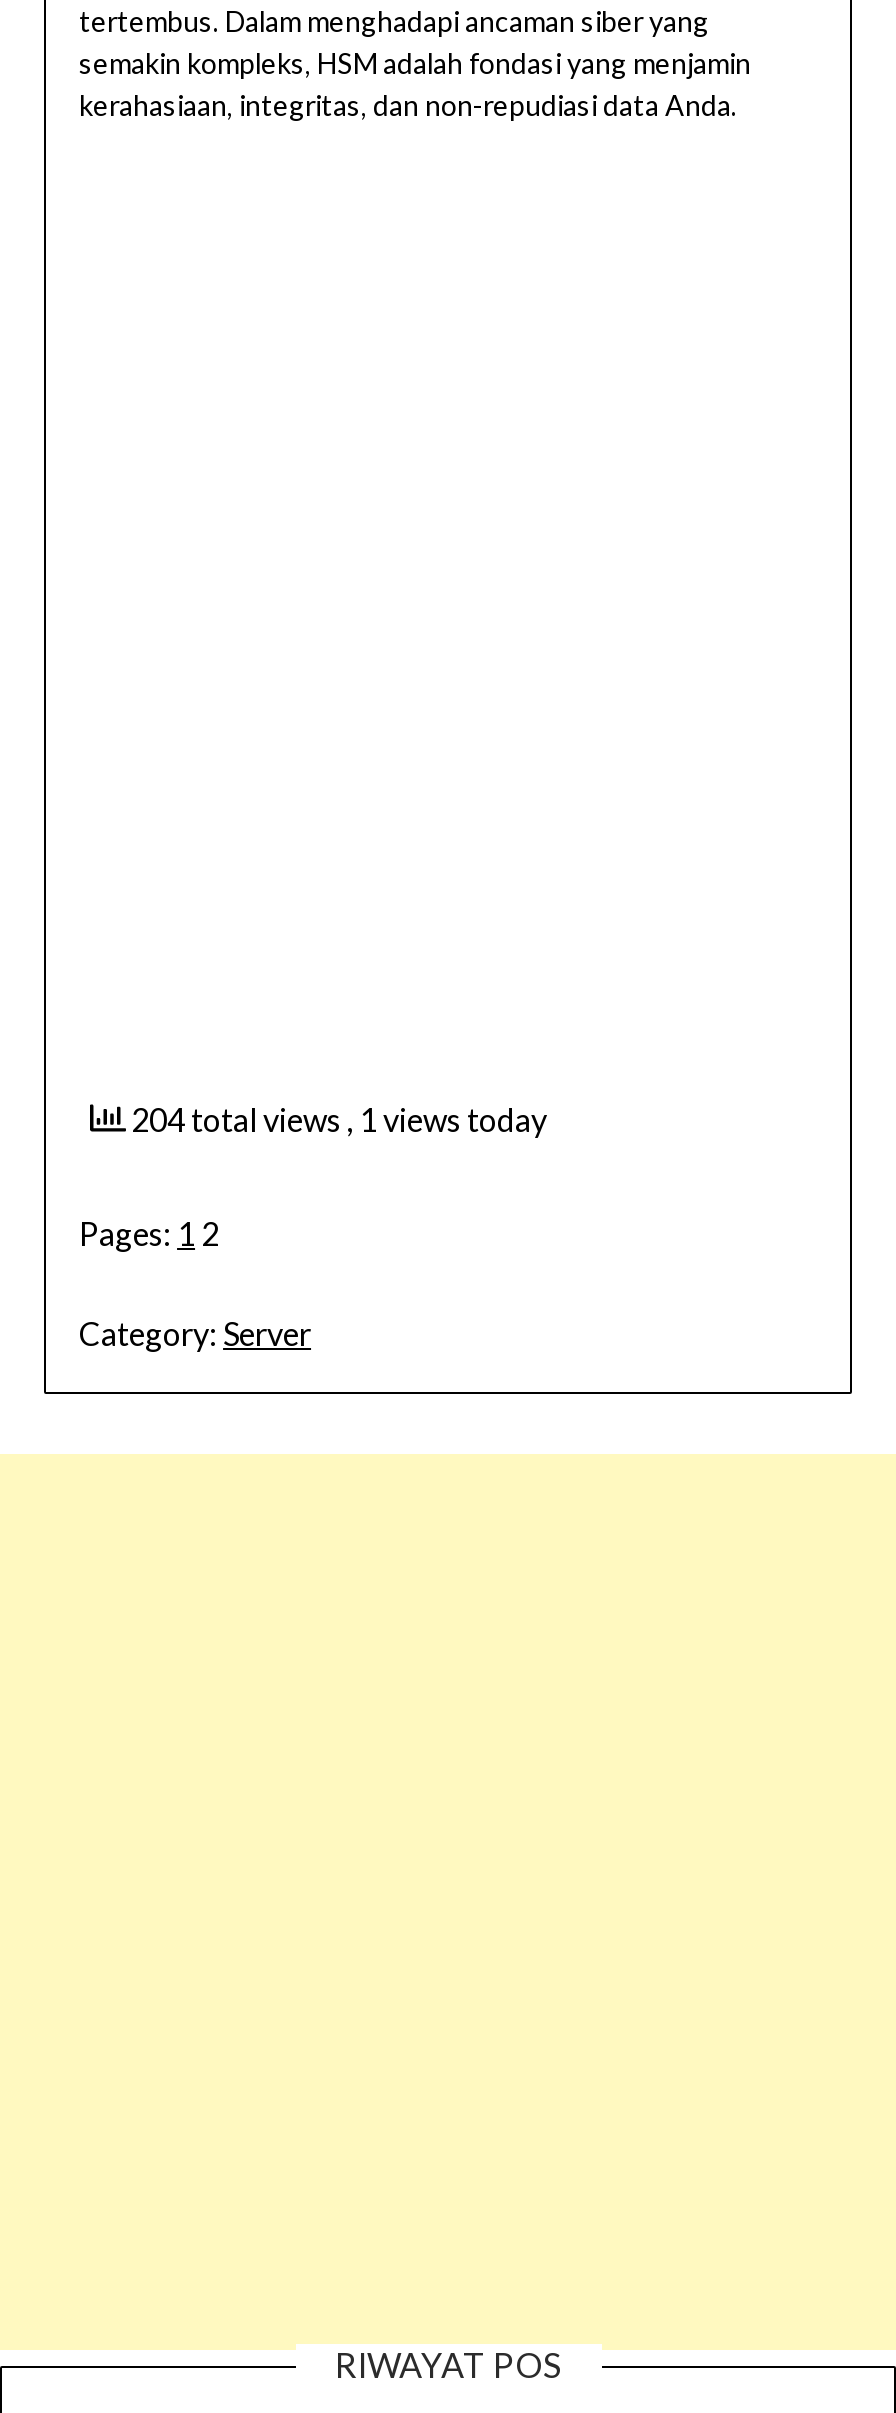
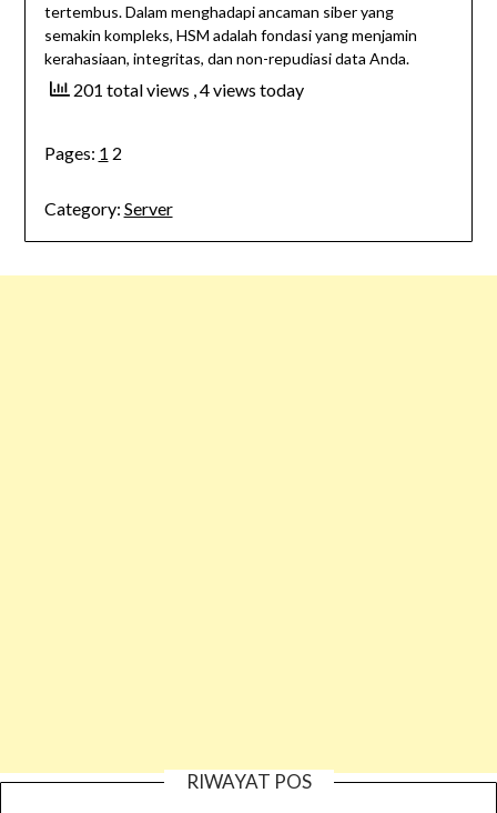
[125,1100,547,1138] 204 total views, 1 views today -> [69,79,303,100] 201 total views, 4 views today

